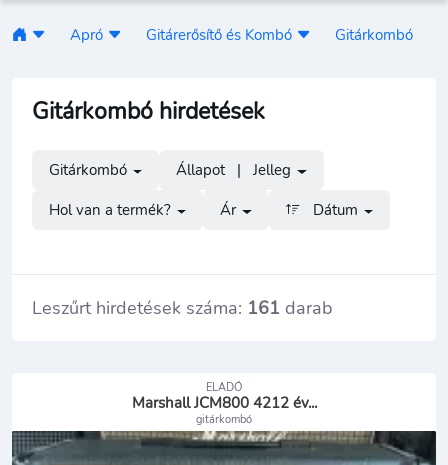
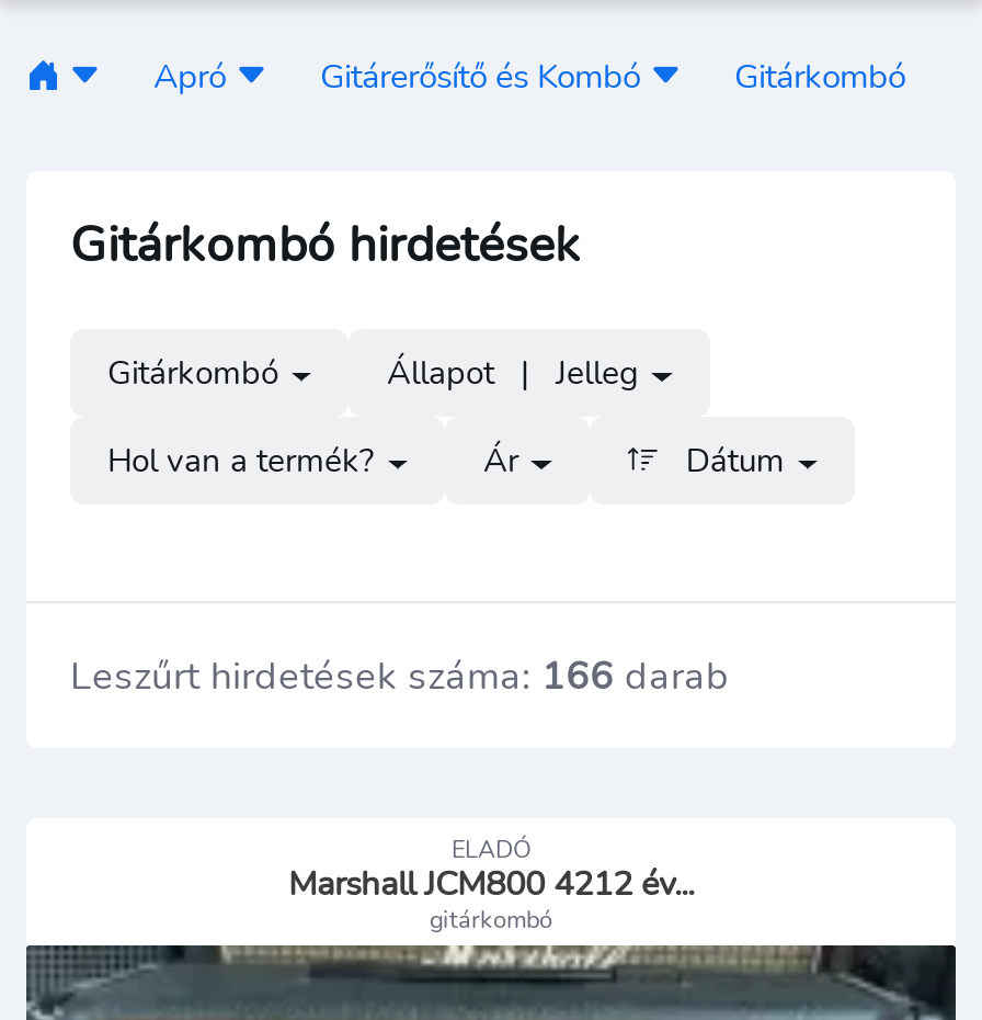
[32,296,333,320] Leszűrt hirdetések száma: 161 darab -> [70,650,730,702] Leszűrt hirdetések száma: 166 darab

